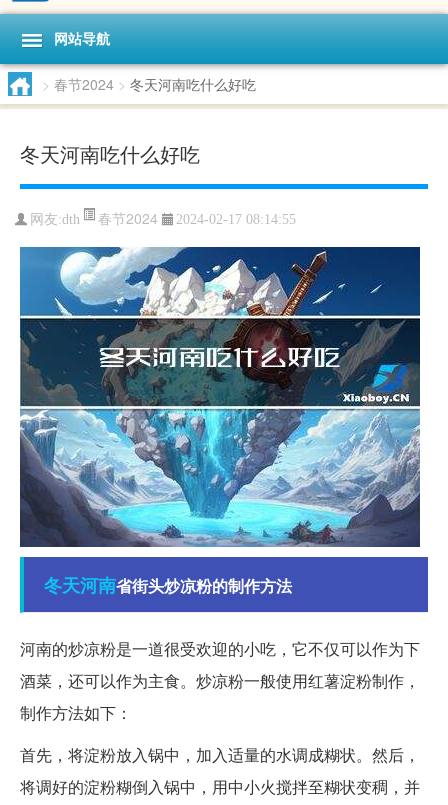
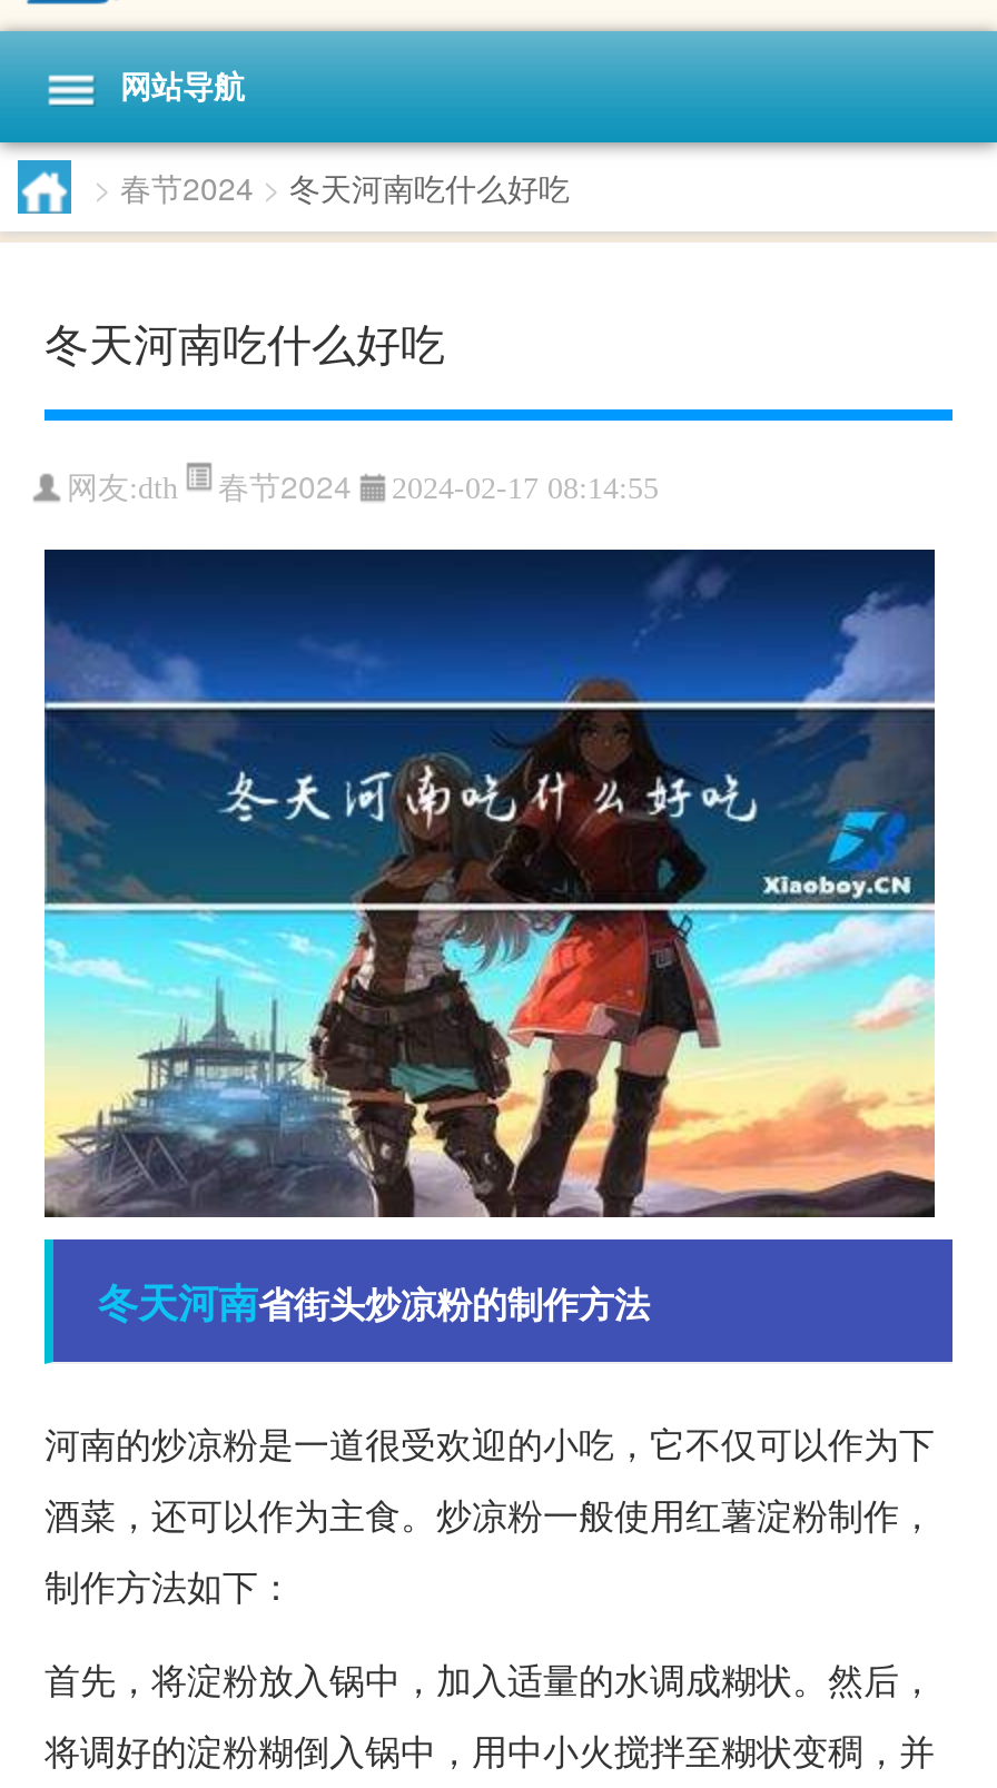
[19,246,421,548] [image] -> [42,547,937,1219] [image]

